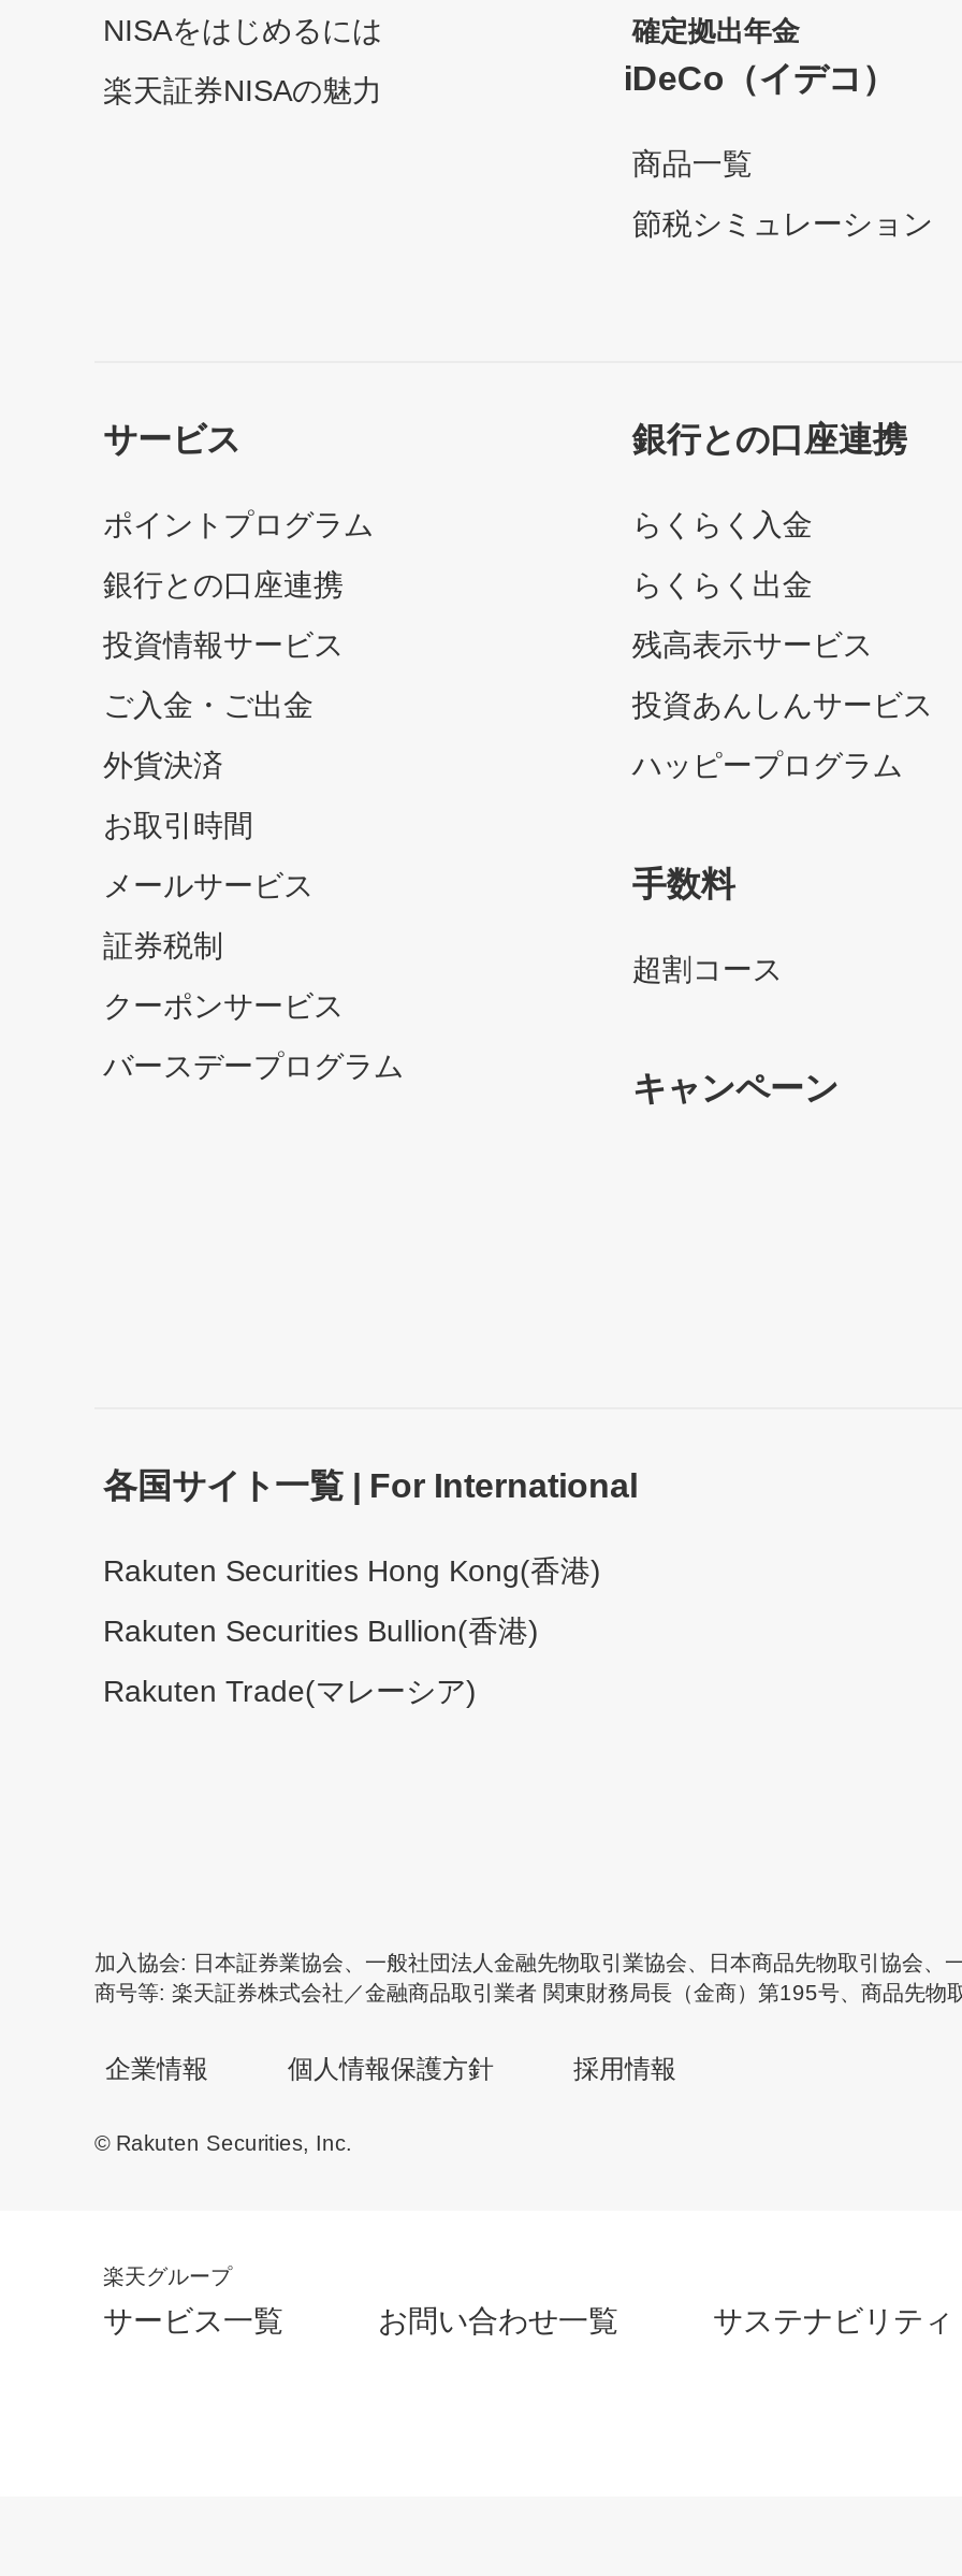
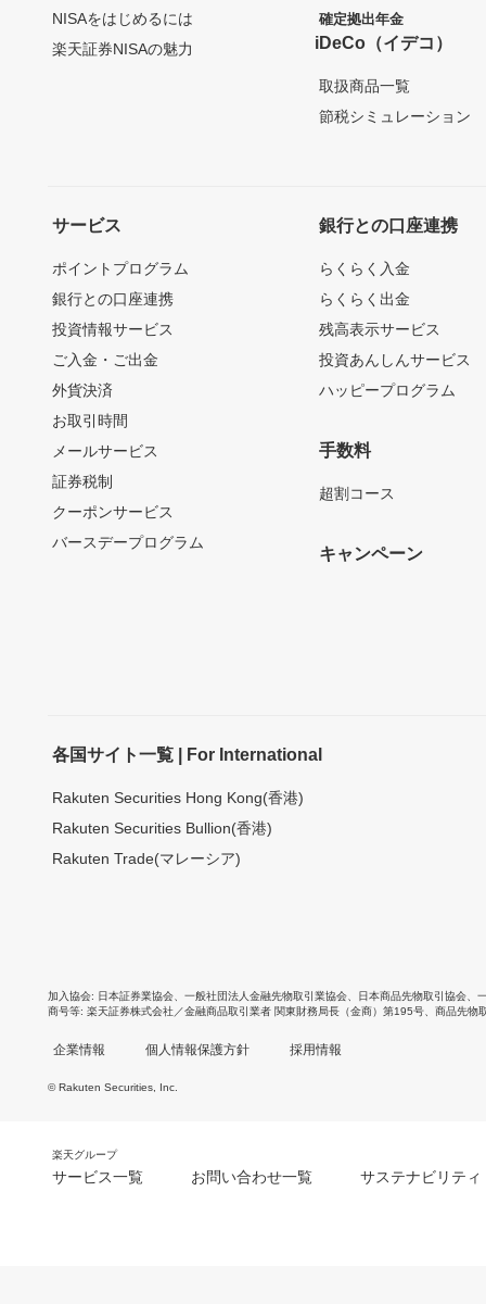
[632,145,752,180] 商品一覧 -> [319,77,410,94] 取扱商品一覧

